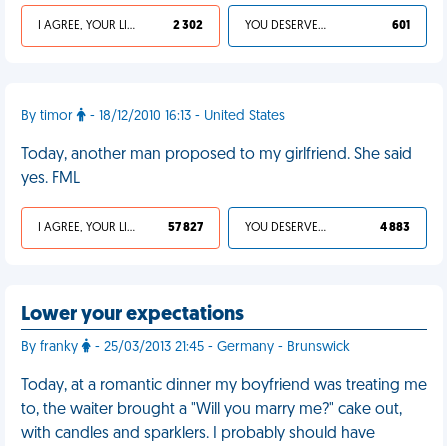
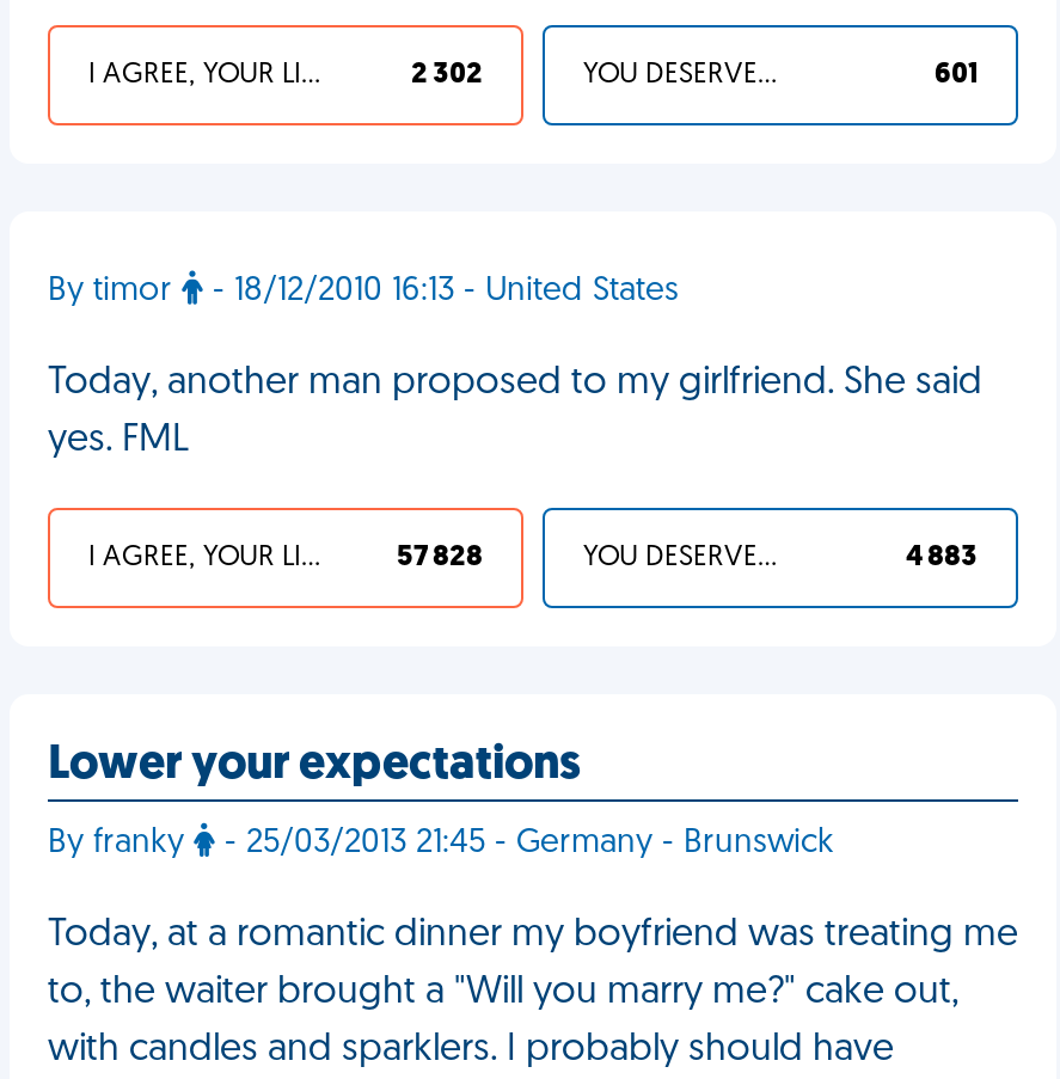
[168,222,203,234] 57 827 -> [397,544,483,572] 57 828

